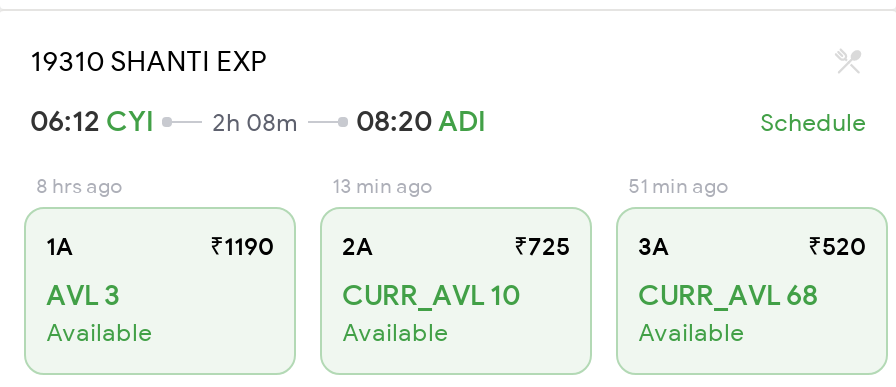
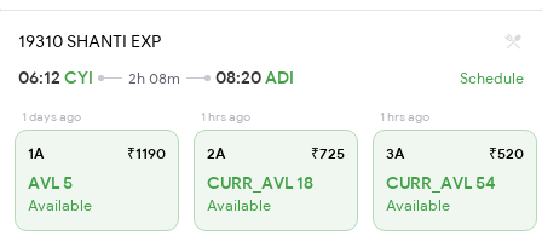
[36,173,122,199] 8 hrs ago -> [22,109,81,125] 1 days ago
[332,173,432,199] 13 min ago -> [201,109,250,125] 1 hrs ago
[628,173,728,199] 51 min ago -> [380,109,429,125] 1 hrs ago
[46,277,120,313] AVL 3 -> [28,172,73,194] AVL 5
[342,277,520,313] CURR_AVL 10 -> [207,172,313,194] CURR_AVL 18
[638,277,818,313] CURR_AVL 68 -> [386,172,496,194] CURR_AVL 54

